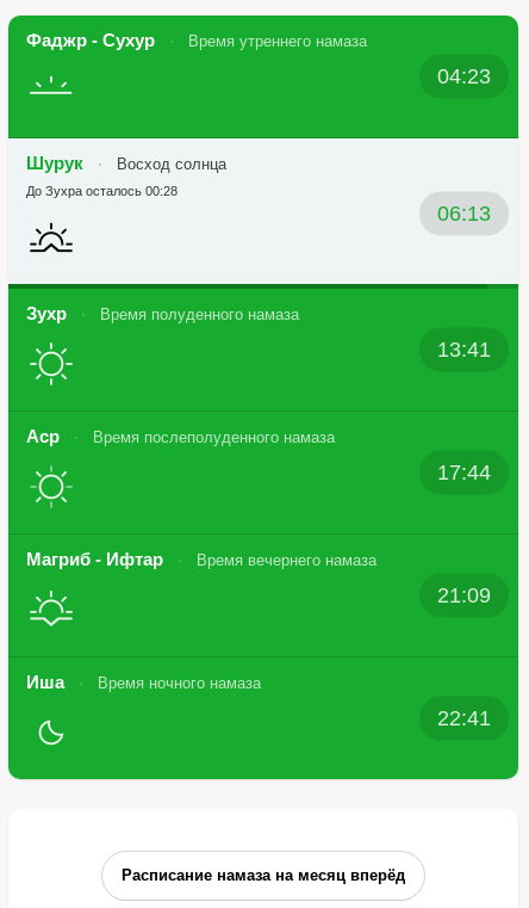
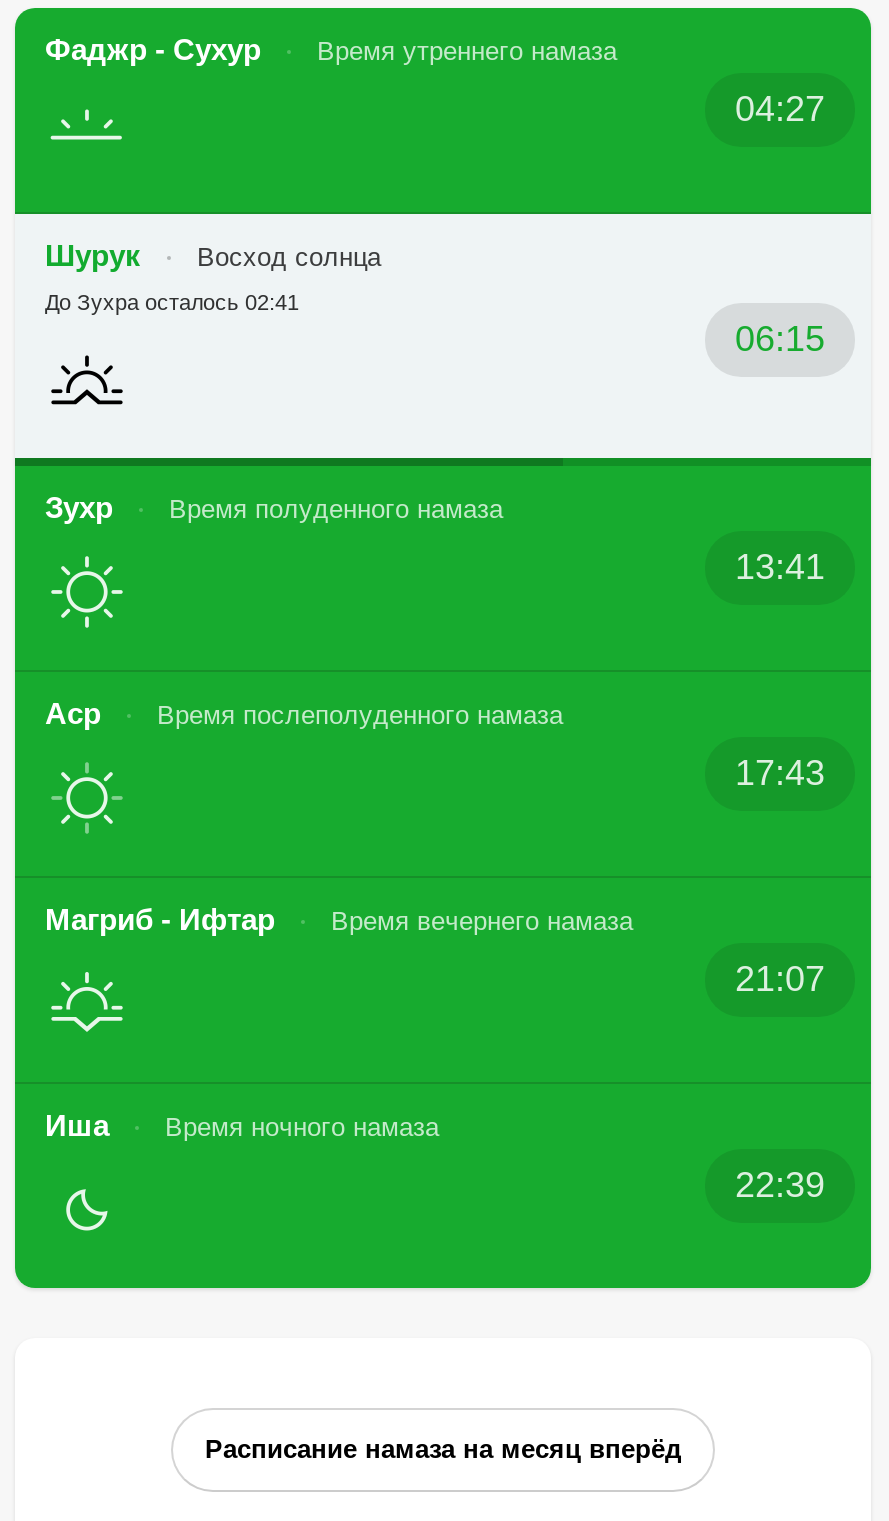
[437,64,491,88] 04:23 -> [735,89,825,129] 04:27
[26,184,178,198] До Зухра осталось 00:28 -> [45,290,299,314] До Зухра осталось 02:41
[437,201,491,225] 06:13 -> [735,319,825,359] 06:15
[437,460,491,484] 17:44 -> [735,753,825,793] 17:43
[437,583,491,607] 21:09 -> [735,959,825,999] 21:07
[437,706,491,730] 22:41 -> [735,1165,825,1205] 22:39

